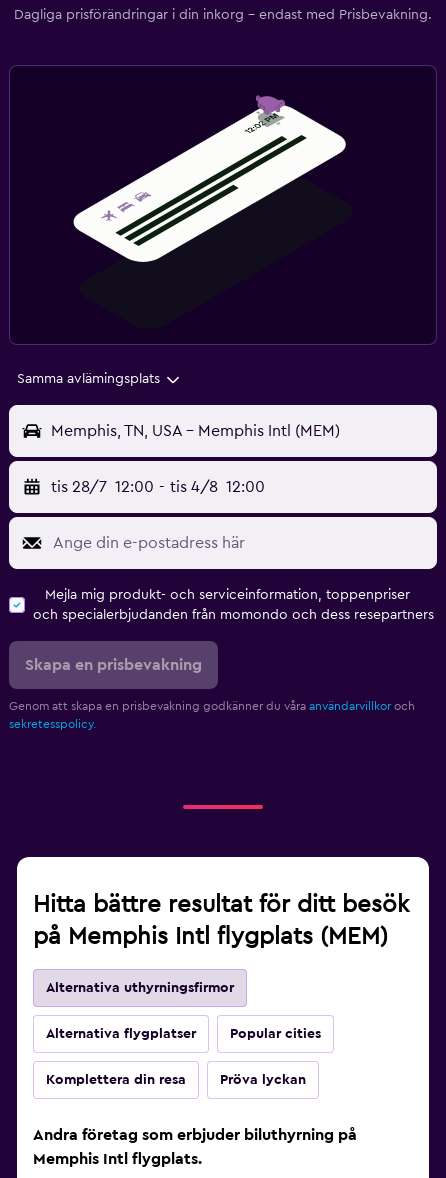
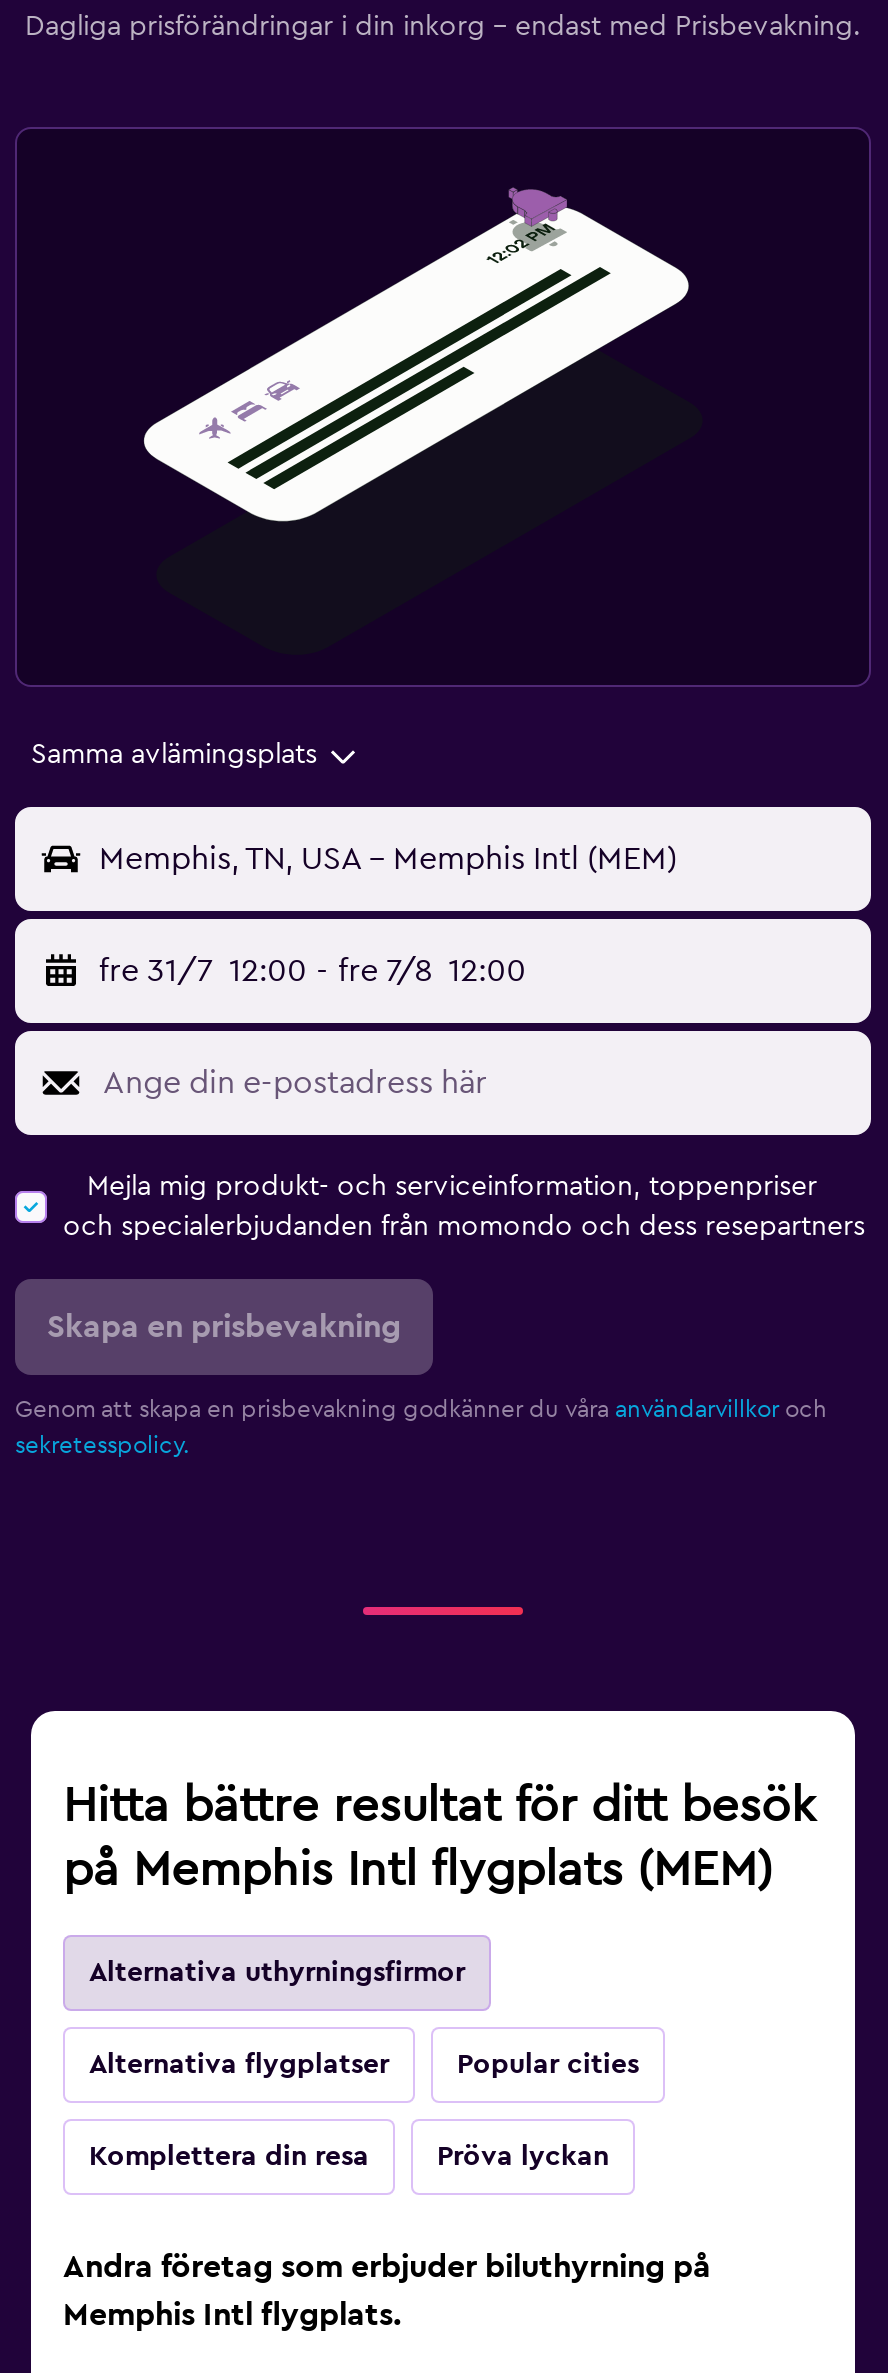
[51,479,265,495] tis 28/7 12:00 - tis 4/8 12:00 -> [99,956,526,988] fre 31/7 12:00 - fre 7/8 12:00

